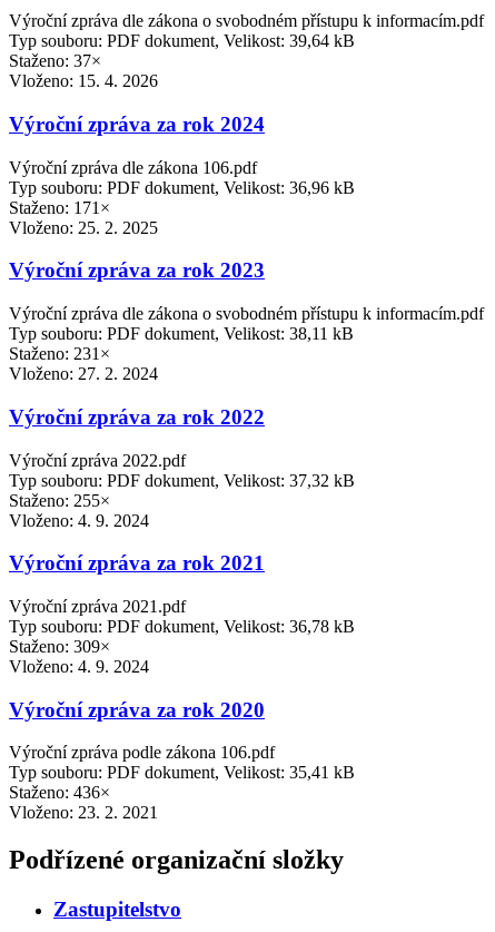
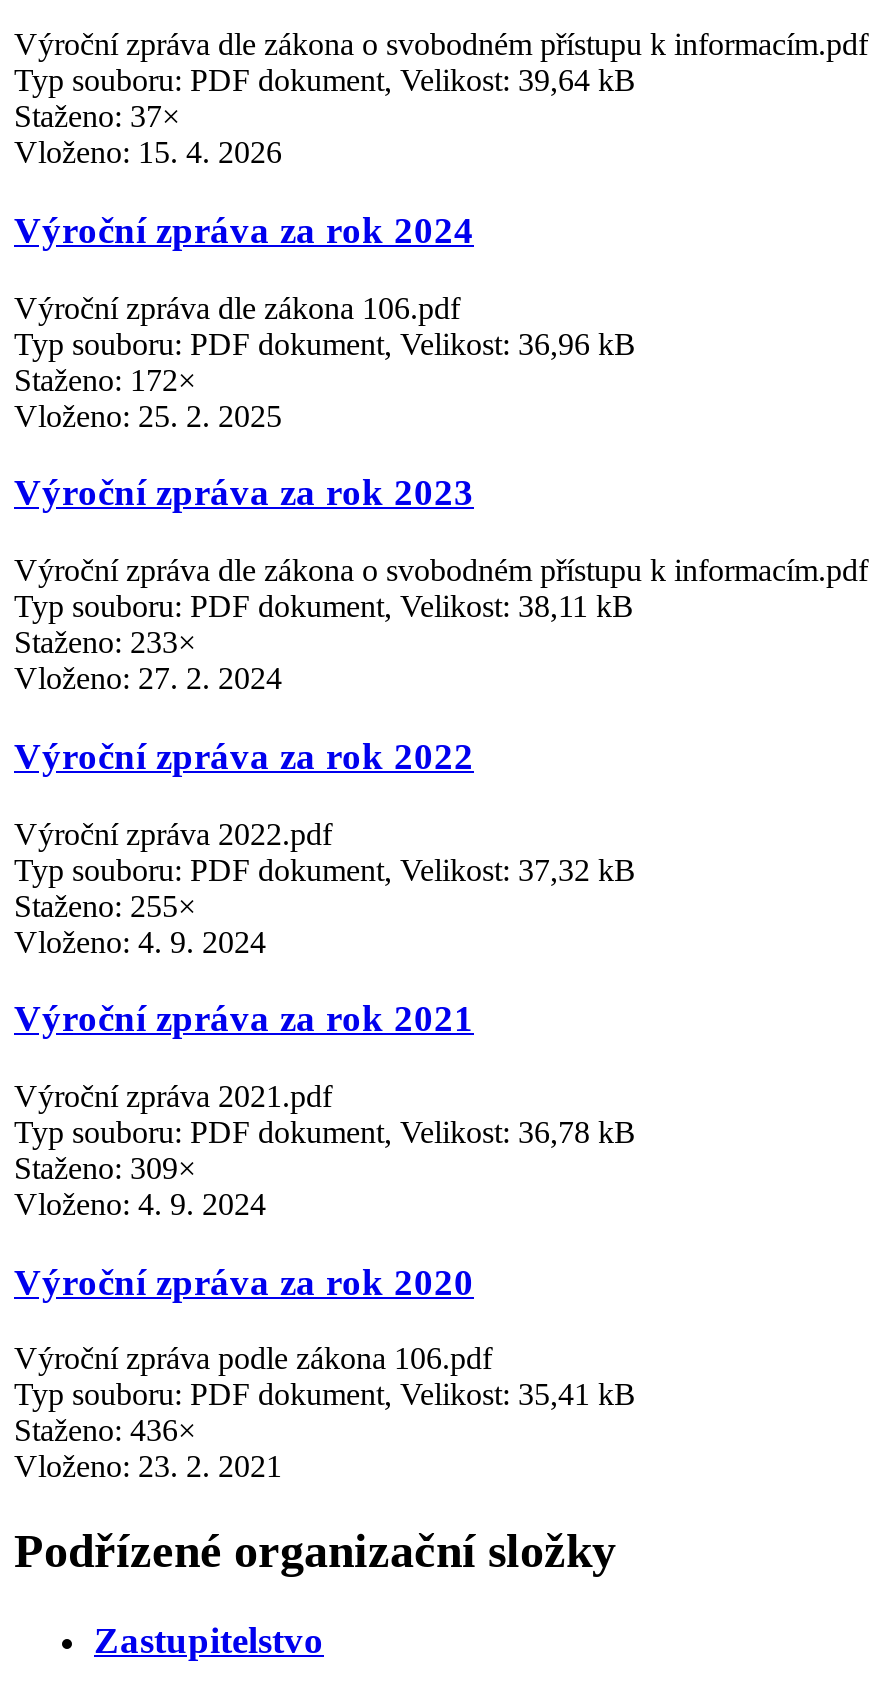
[9,198,110,217] Staženo: 171× -> [14,362,196,396] Staženo: 172×
[9,344,110,363] Staženo: 231× -> [14,625,196,659] Staženo: 233×

